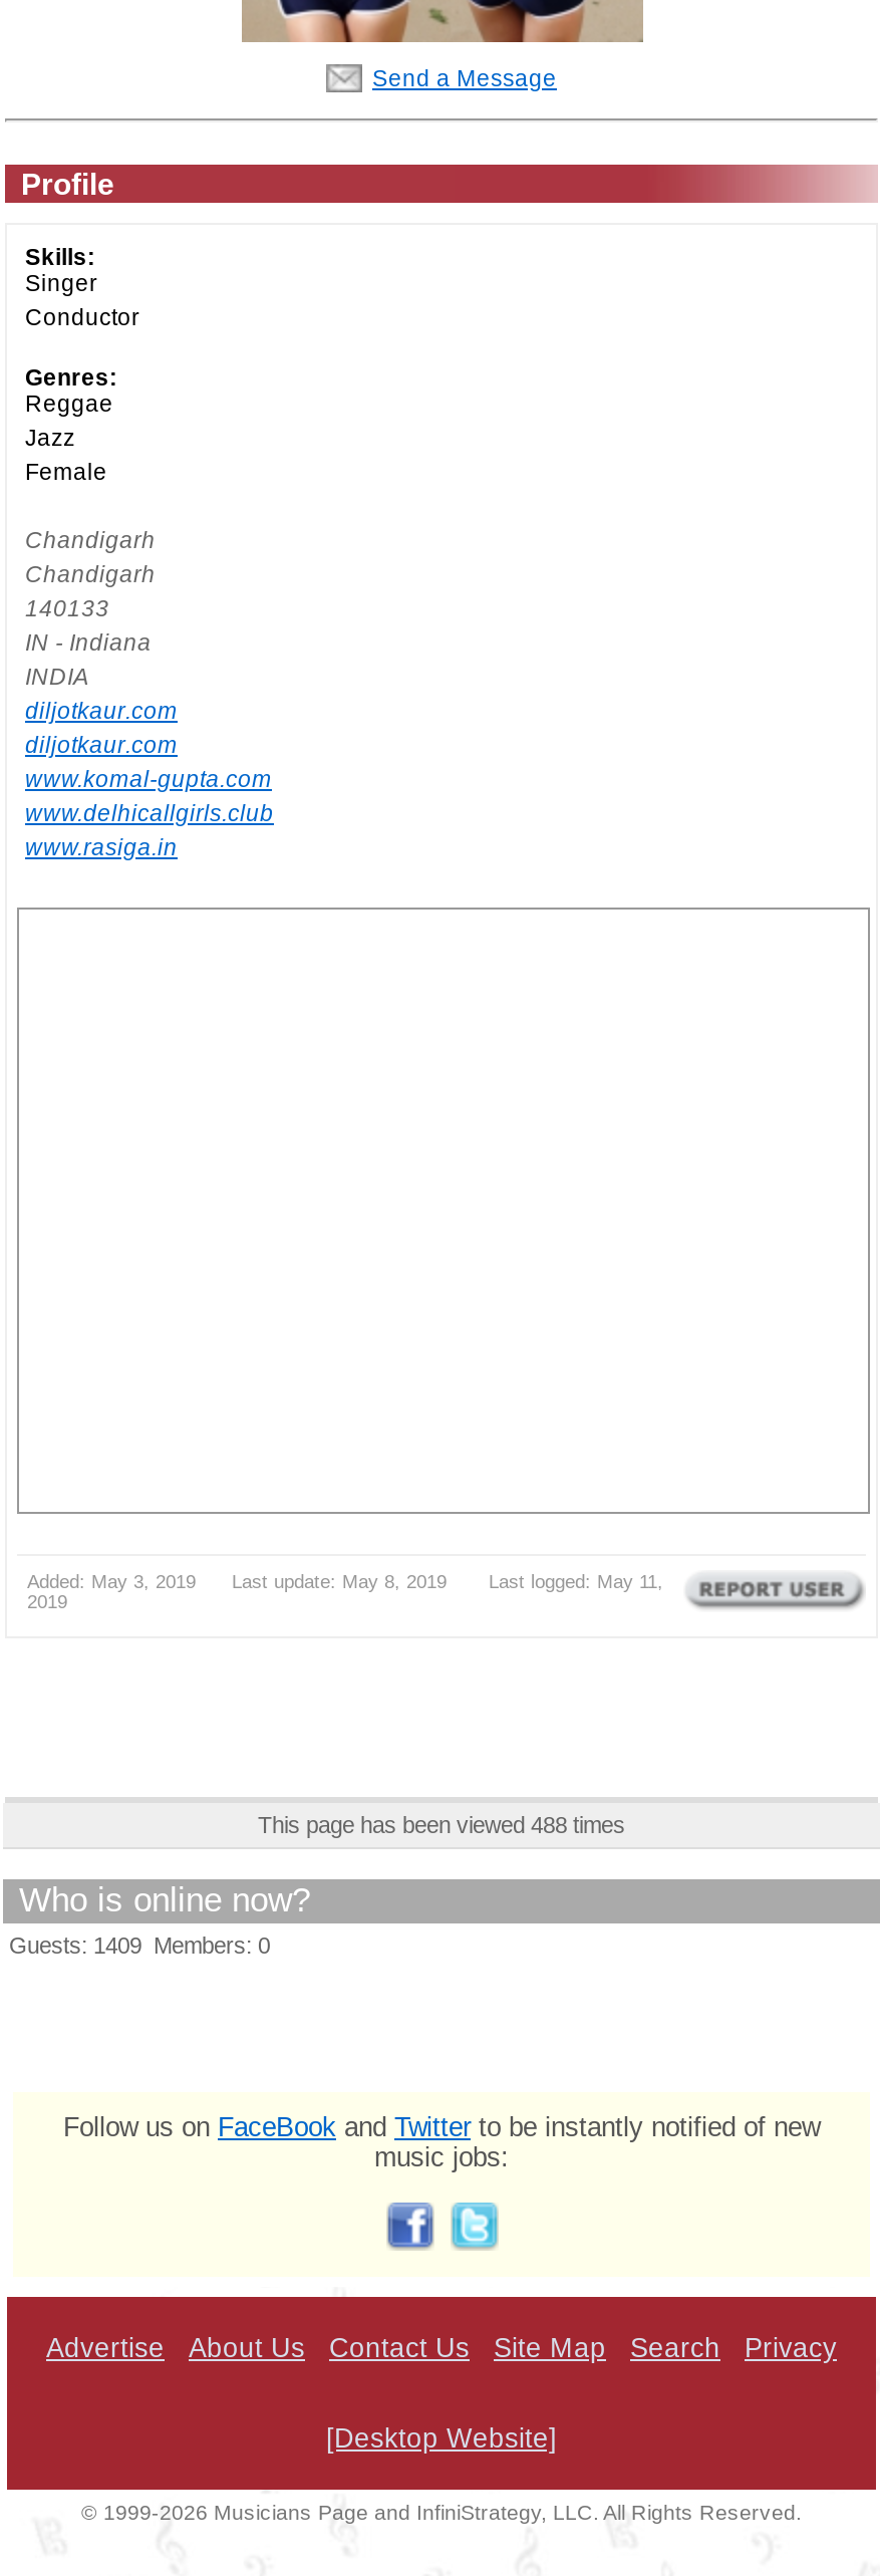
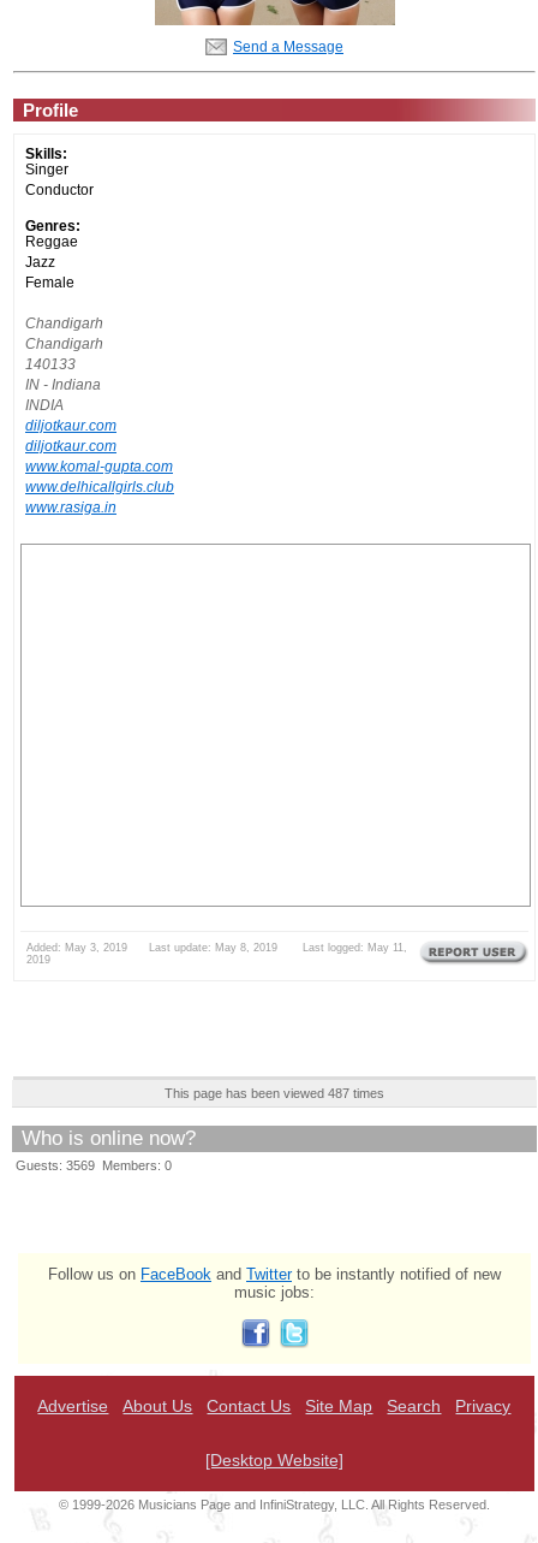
[258,1813,625,1837] This page has been viewed 488 times -> [165,1086,384,1100] This page has been viewed 487 times
[9,1933,270,1957] Guests: 1409 Members: 0 -> [16,1158,172,1172] Guests: 3569 Members: 0

